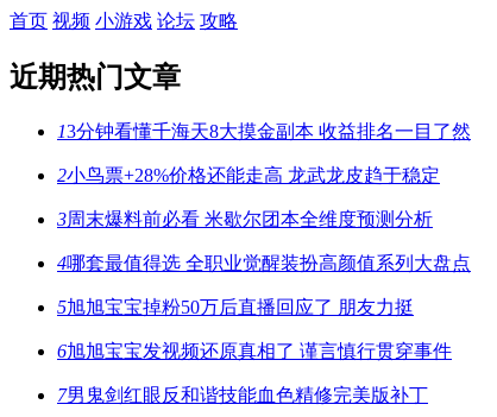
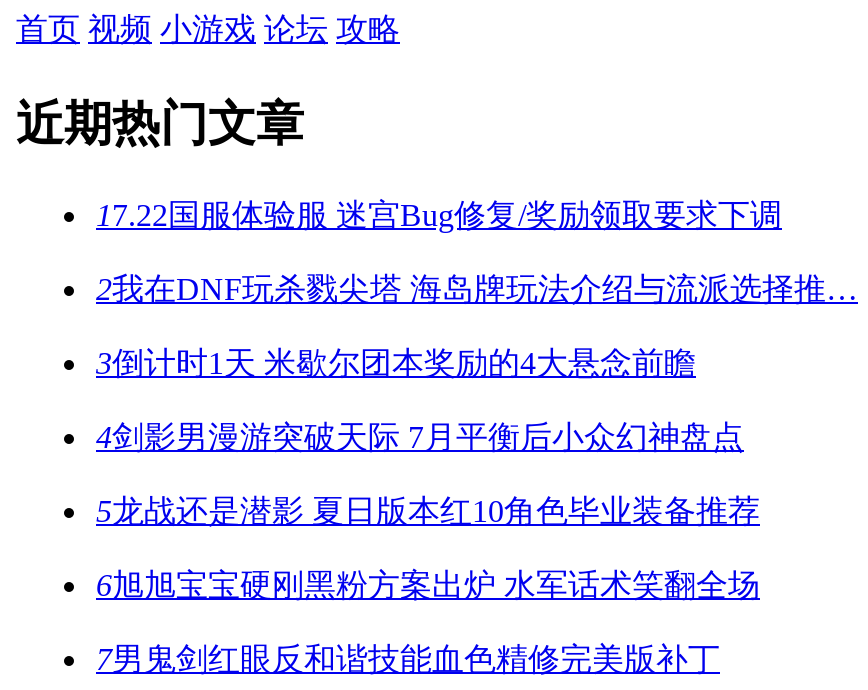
[57,121,471,141] 1 3分钟看懂千海天8大摸金副本 收益排名一目了然 -> [96,198,782,232] 1 7.22国服体验服 迷宫Bug修复/奖励领取要求下调
[57,165,440,185] 2小鸟票+28%价格还能走高 龙武龙皮趋于稳定 -> [96,272,858,306] 2我在DNF玩杀戮尖塔 海岛牌玩法介绍与流派选择推…
[57,209,433,229] 3周末爆料前必看 米歇尔团本全维度预测分析 -> [96,346,696,380] 3倒计时1天 米歇尔团本奖励的4大悬念前瞻
[57,253,471,273] 4哪套最值得选 全职业觉醒装扮高颜值系列大盘点 -> [96,420,744,454] 4剑影男漫游突破天际 7月平衡后小众幻神盘点
[57,297,414,317] 5旭旭宝宝掉粉50万后直播回应了 朋友力挺 -> [96,494,760,528] 5龙战还是潜影 夏日版本红10角色毕业装备推荐
[57,341,452,361] 6旭旭宝宝发视频还原真相了 谨言慎行贯穿事件 -> [96,568,760,602] 6旭旭宝宝硬刚黑粉方案出炉 水军话术笑翻全场

